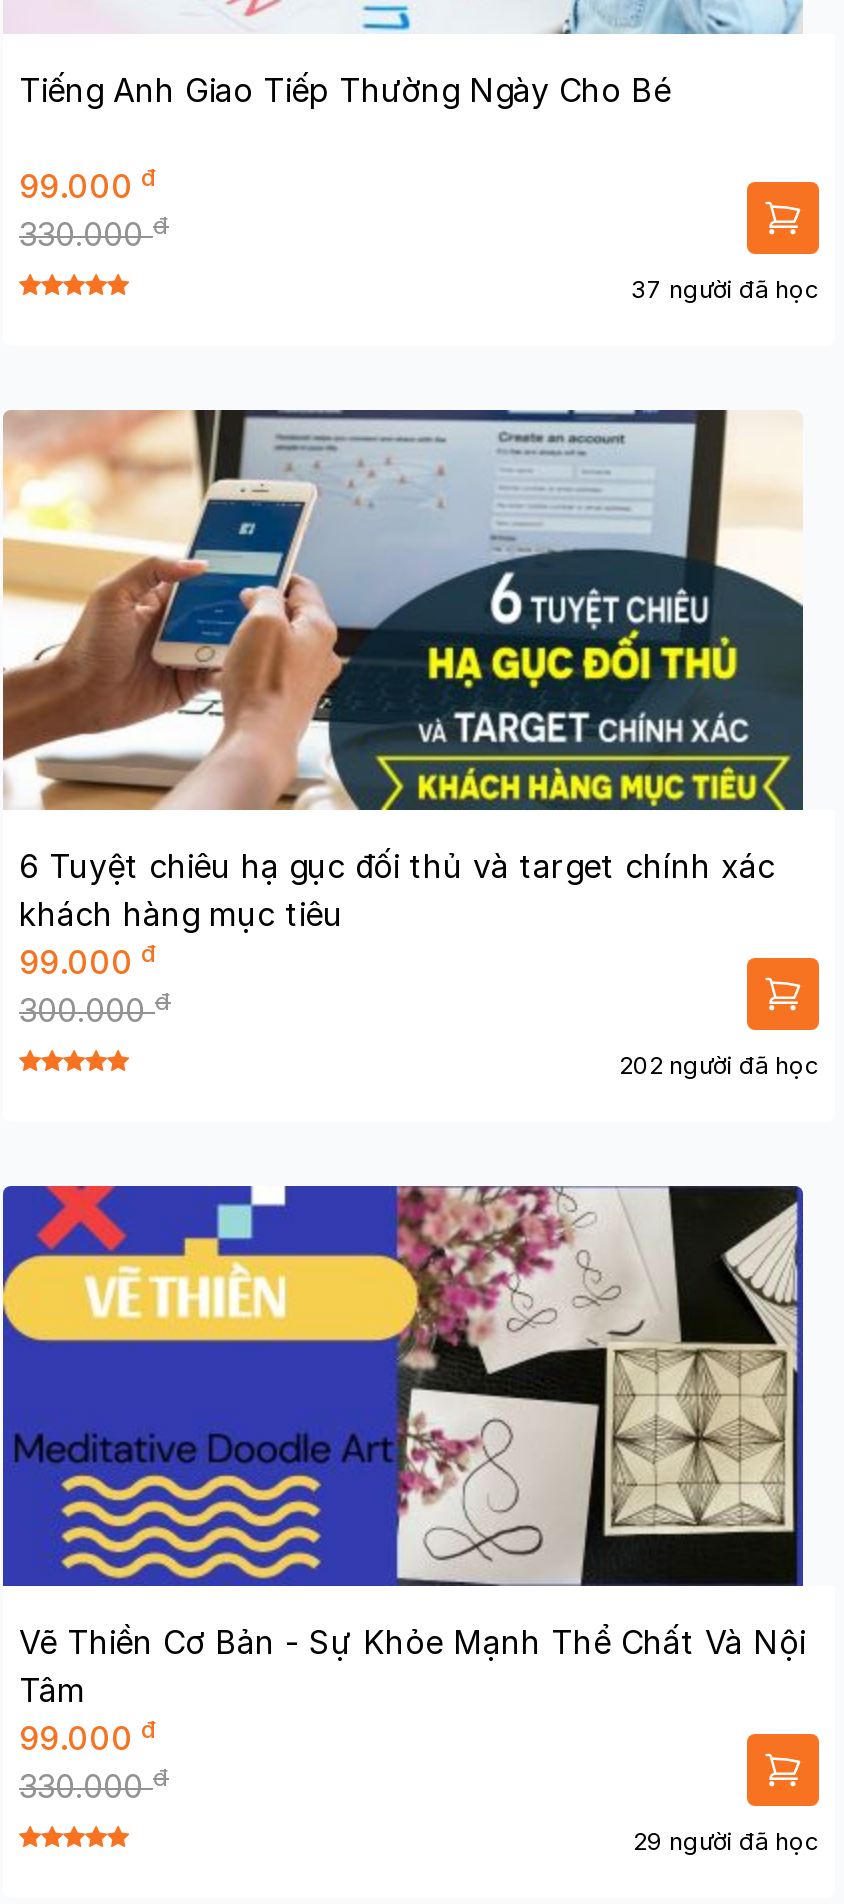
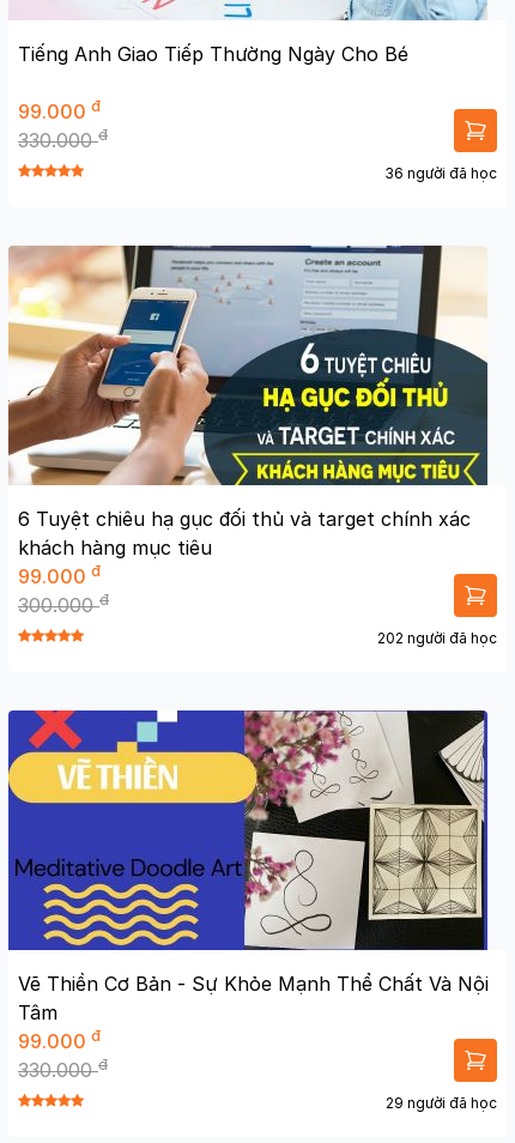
[631,274,819,304] 37 người đã học -> [384,164,497,182] 36 người đã học

